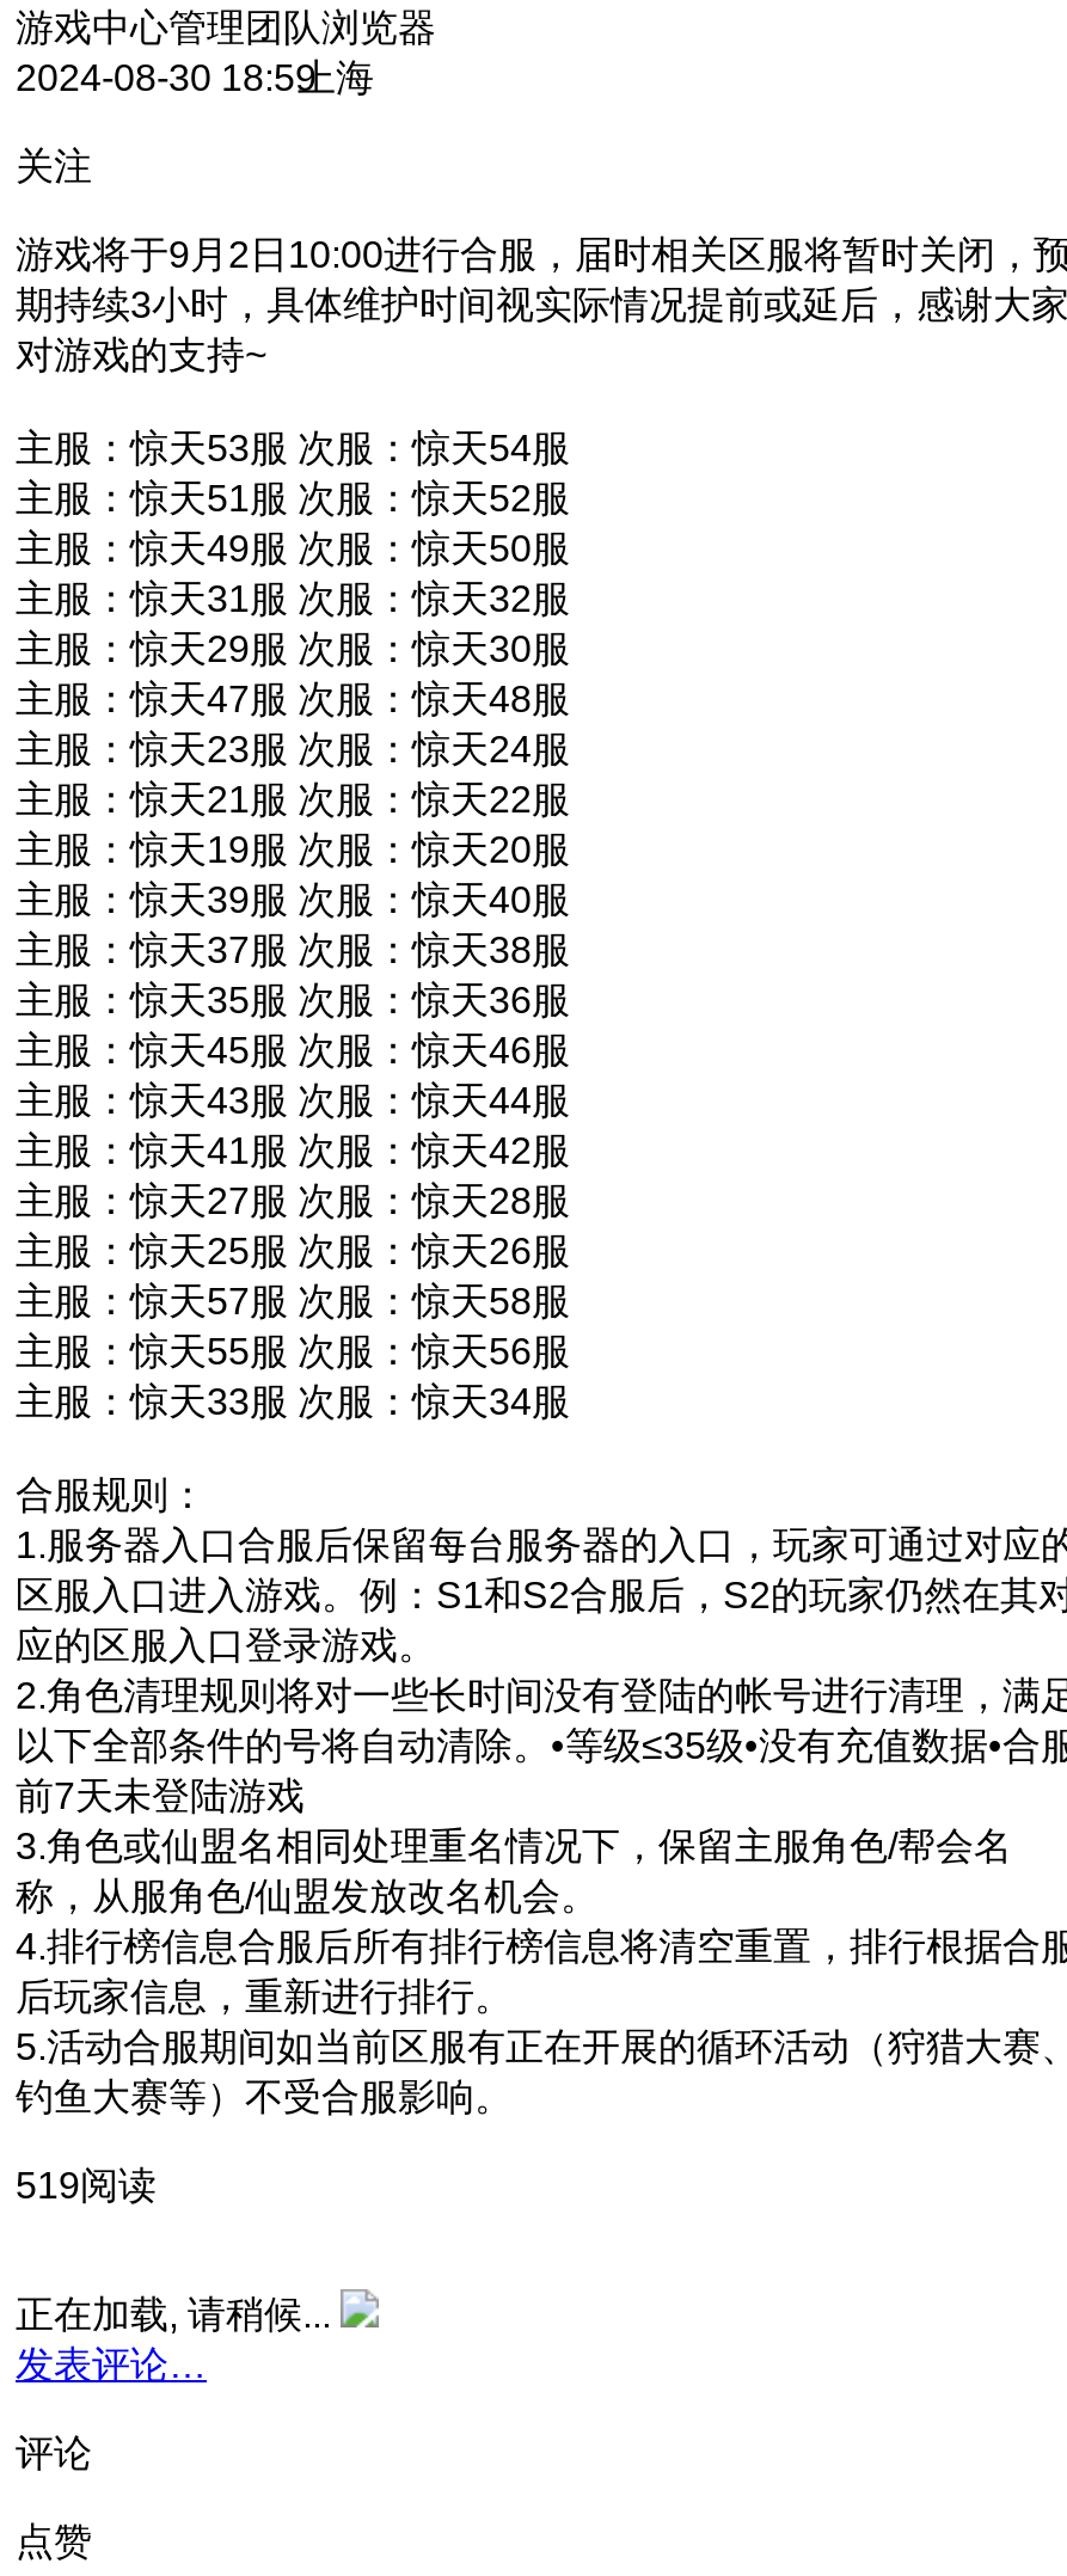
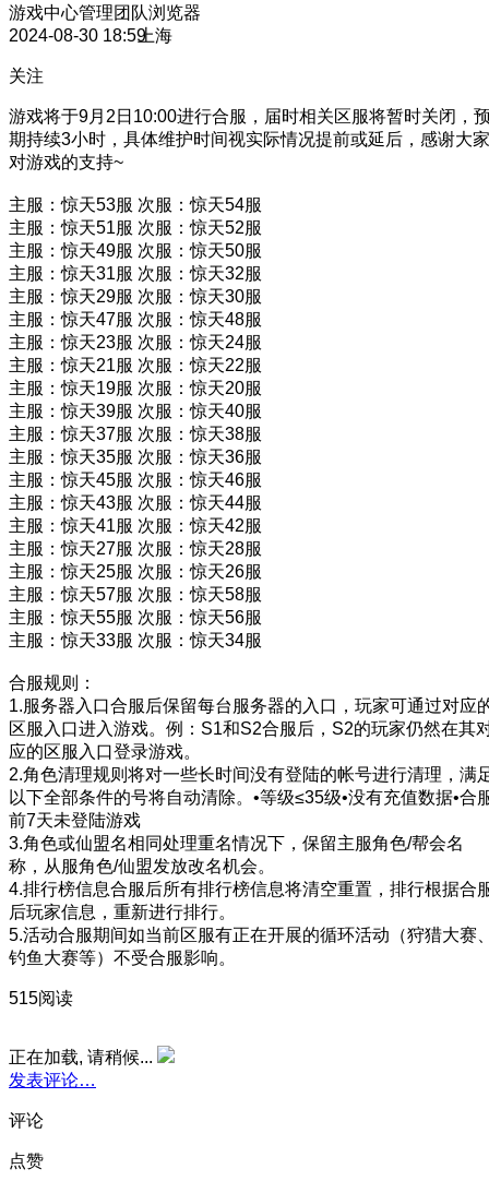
[16,2165,157,2205] 519阅读 -> [9,989,73,1007] 515阅读

